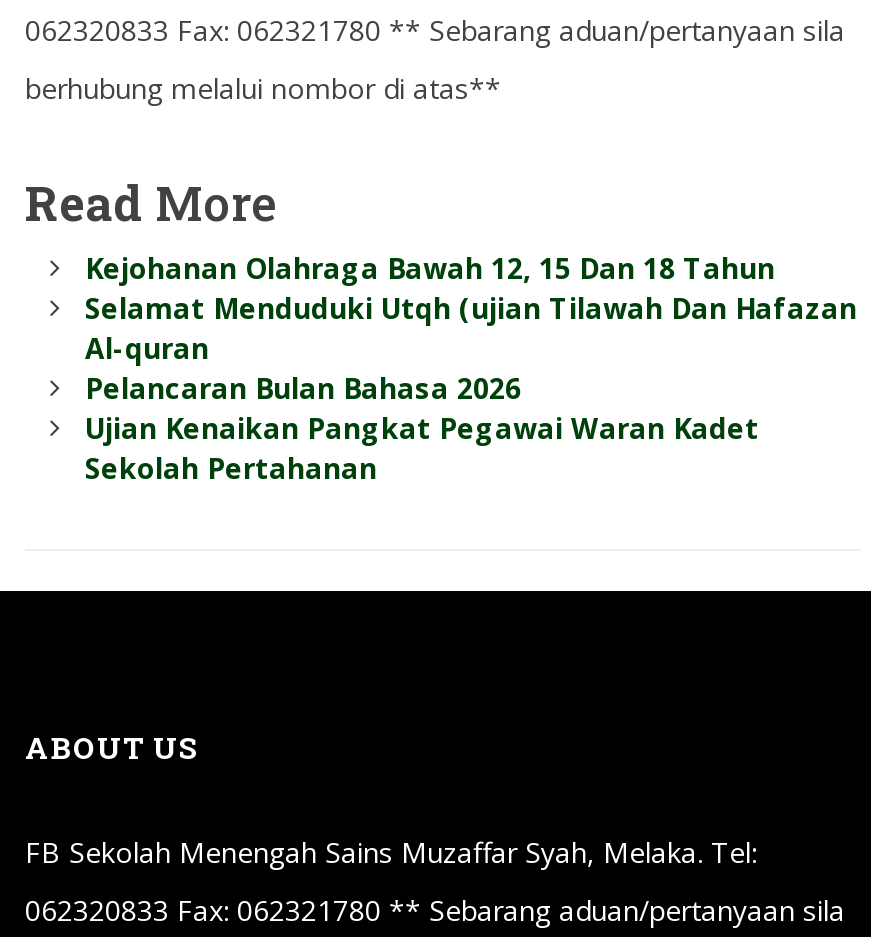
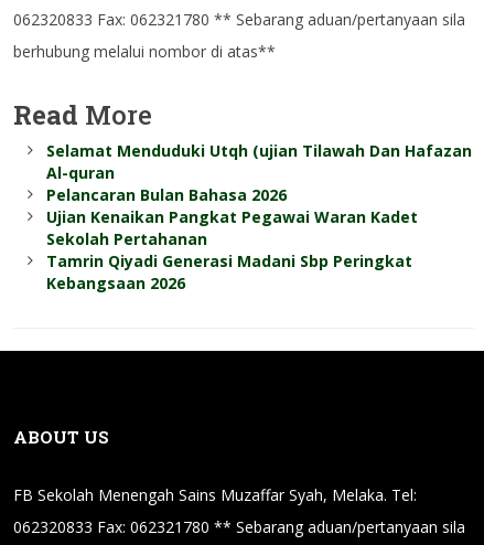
[85,248,775,286] Kejohanan Olahraga Bawah 12, 15 Dan 18 Tahun -> none
moved [85,288,857,486] -> [46,140,472,249]: Selamat Menduduki Utqh (ujian Tilawah Dan Hafazan | Al-quran | Pelancaran Bulan Bahasa 2026 | Ujian Kenaikan Pangkat Pegawai Waran Kadet | Sekolah Pertahanan
none -> [46,250,412,293] Tamrin Qiyadi Generasi Madani Sbp Peringkat | Kebangsaan 2026

